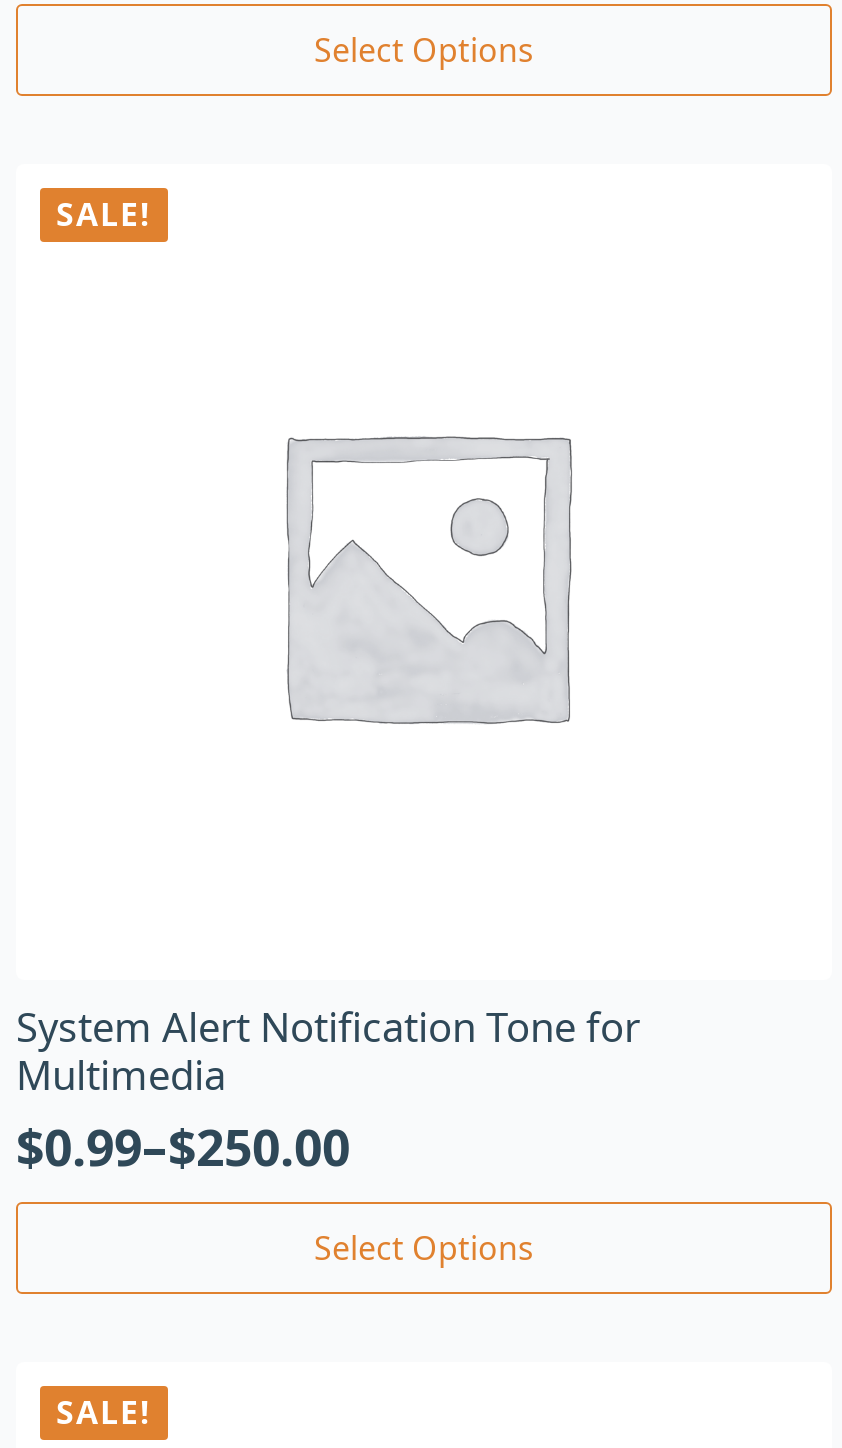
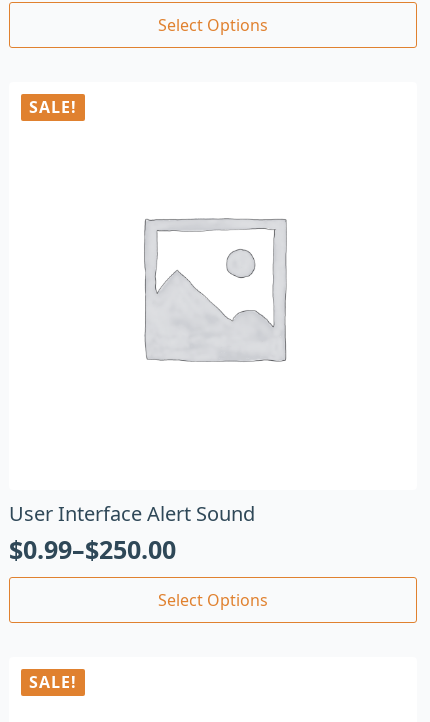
[16,1001,640,1103] System Alert Notification Tone for | Multimedia -> [9,500,255,527] User Interface Alert Sound

